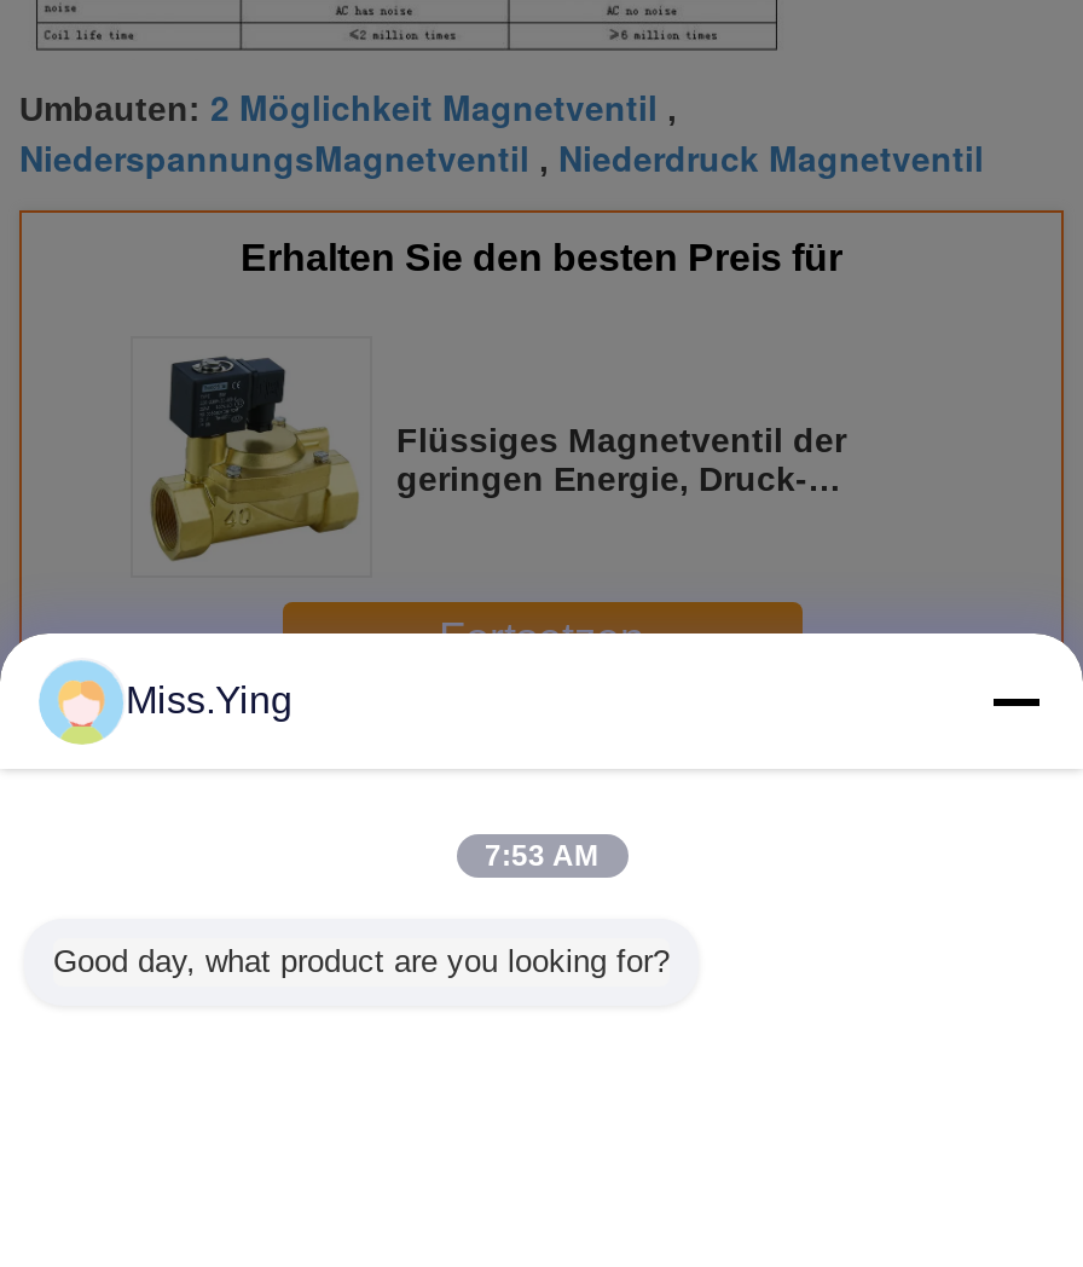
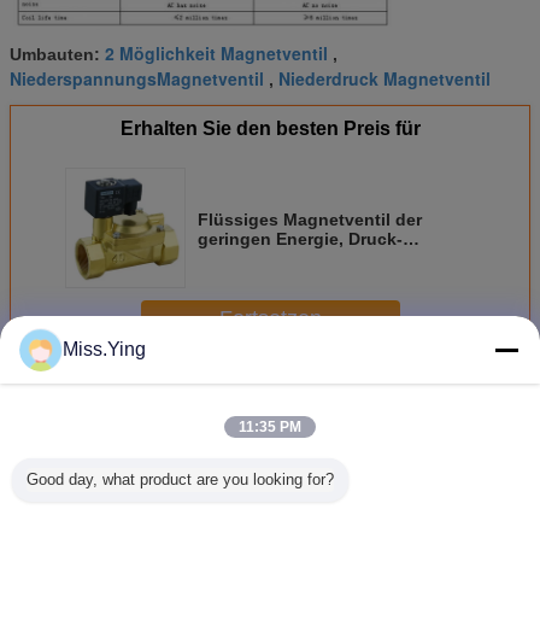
[485,839,598,873] 7:53 AM -> [239,419,301,435] 11:35 PM

